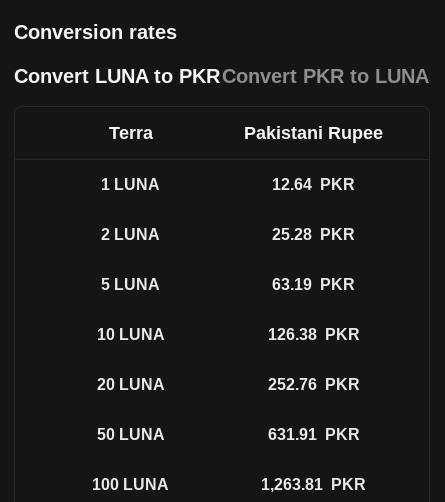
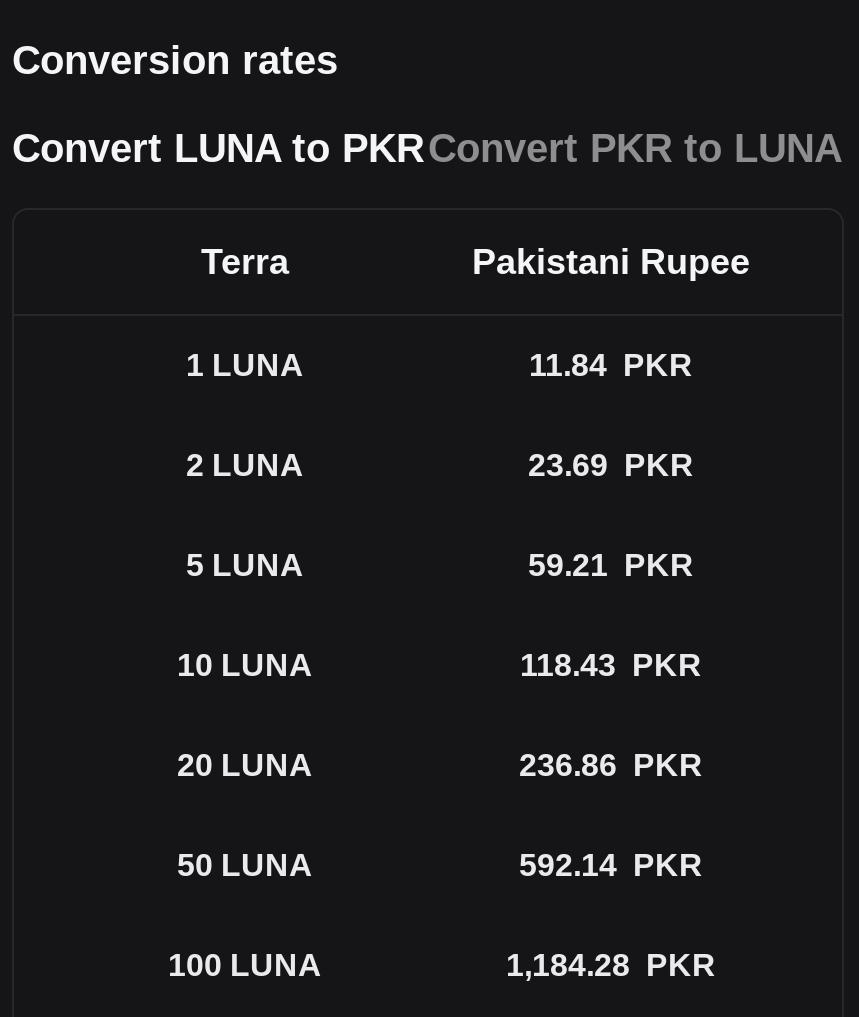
[272,176,355,193] 12.64 PKR -> [529,348,693,382] 11.84 PKR
[272,226,355,243] 25.28 PKR -> [528,448,694,482] 23.69 PKR
[272,276,355,293] 63.19 PKR -> [528,548,694,582] 59.21 PKR
[267,326,359,343] 126.38 PKR -> [520,648,702,682] 118.43 PKR
[267,376,359,393] 252.76 PKR -> [519,748,703,782] 236.86 PKR
[267,426,359,443] 631.91 PKR -> [519,848,703,882] 592.14 PKR
[261,476,366,493] 1,263.81 PKR -> [506,948,716,982] 1,184.28 PKR

